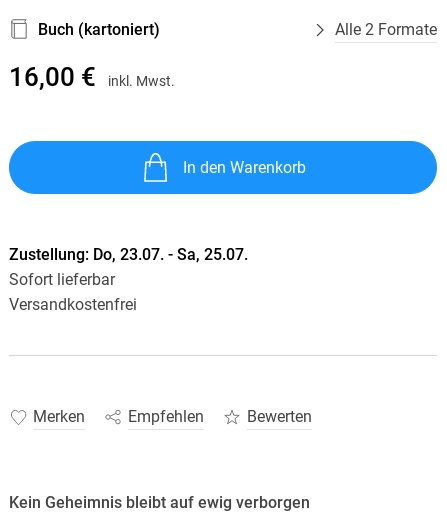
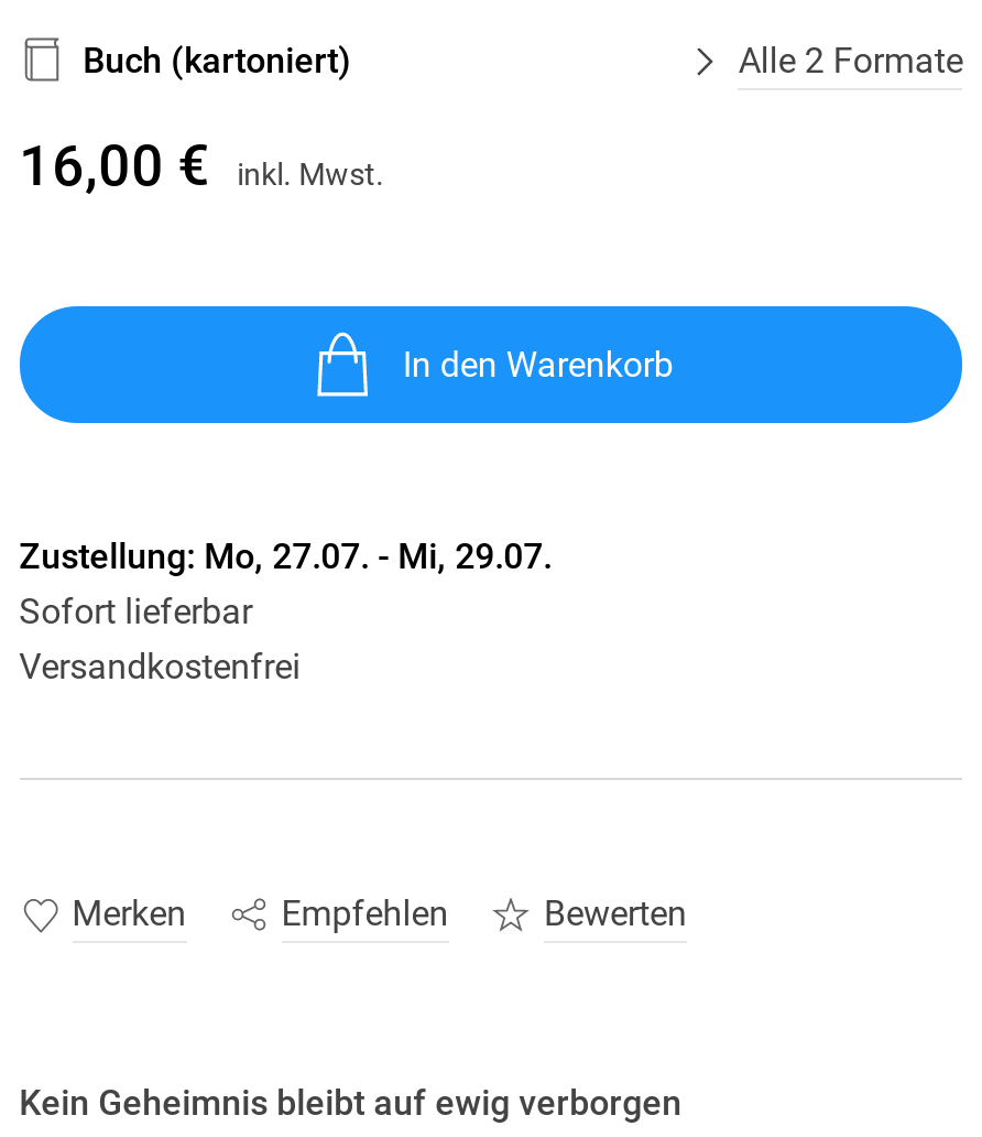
[9,245,248,264] Zustellung: Do, 23.07. - Sa, 25.07. -> [19,535,552,577] Zustellung: Mo, 27.07. - Mi, 29.07.

